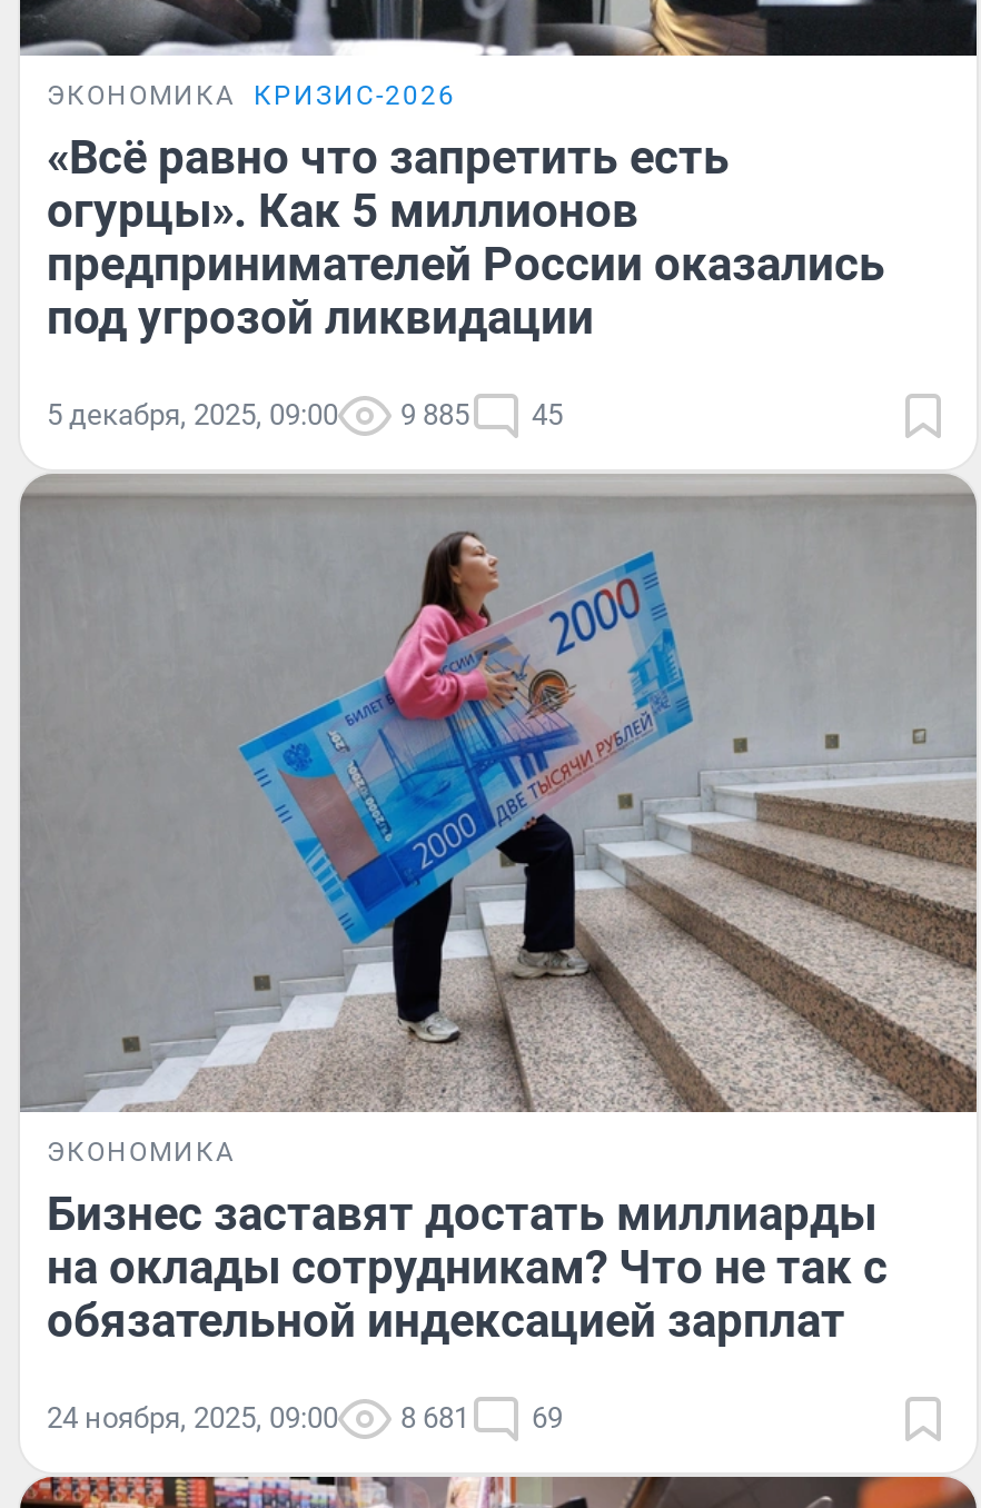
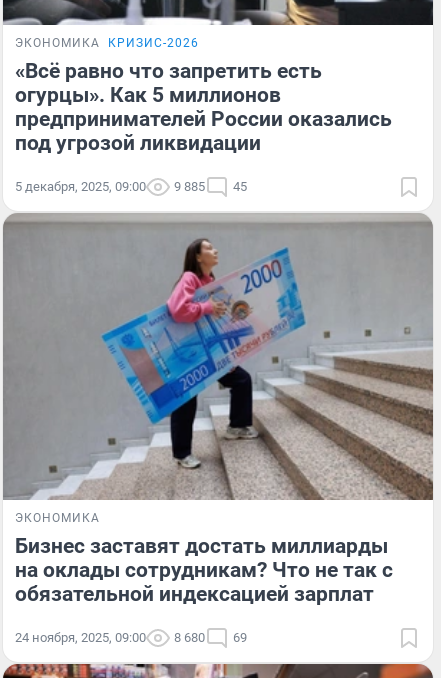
[47,1400,563,1434] 24 ноября, 2025, 09:00 8 681 69 -> [15,630,247,645] 24 ноября, 2025, 09:00 8 680 69

